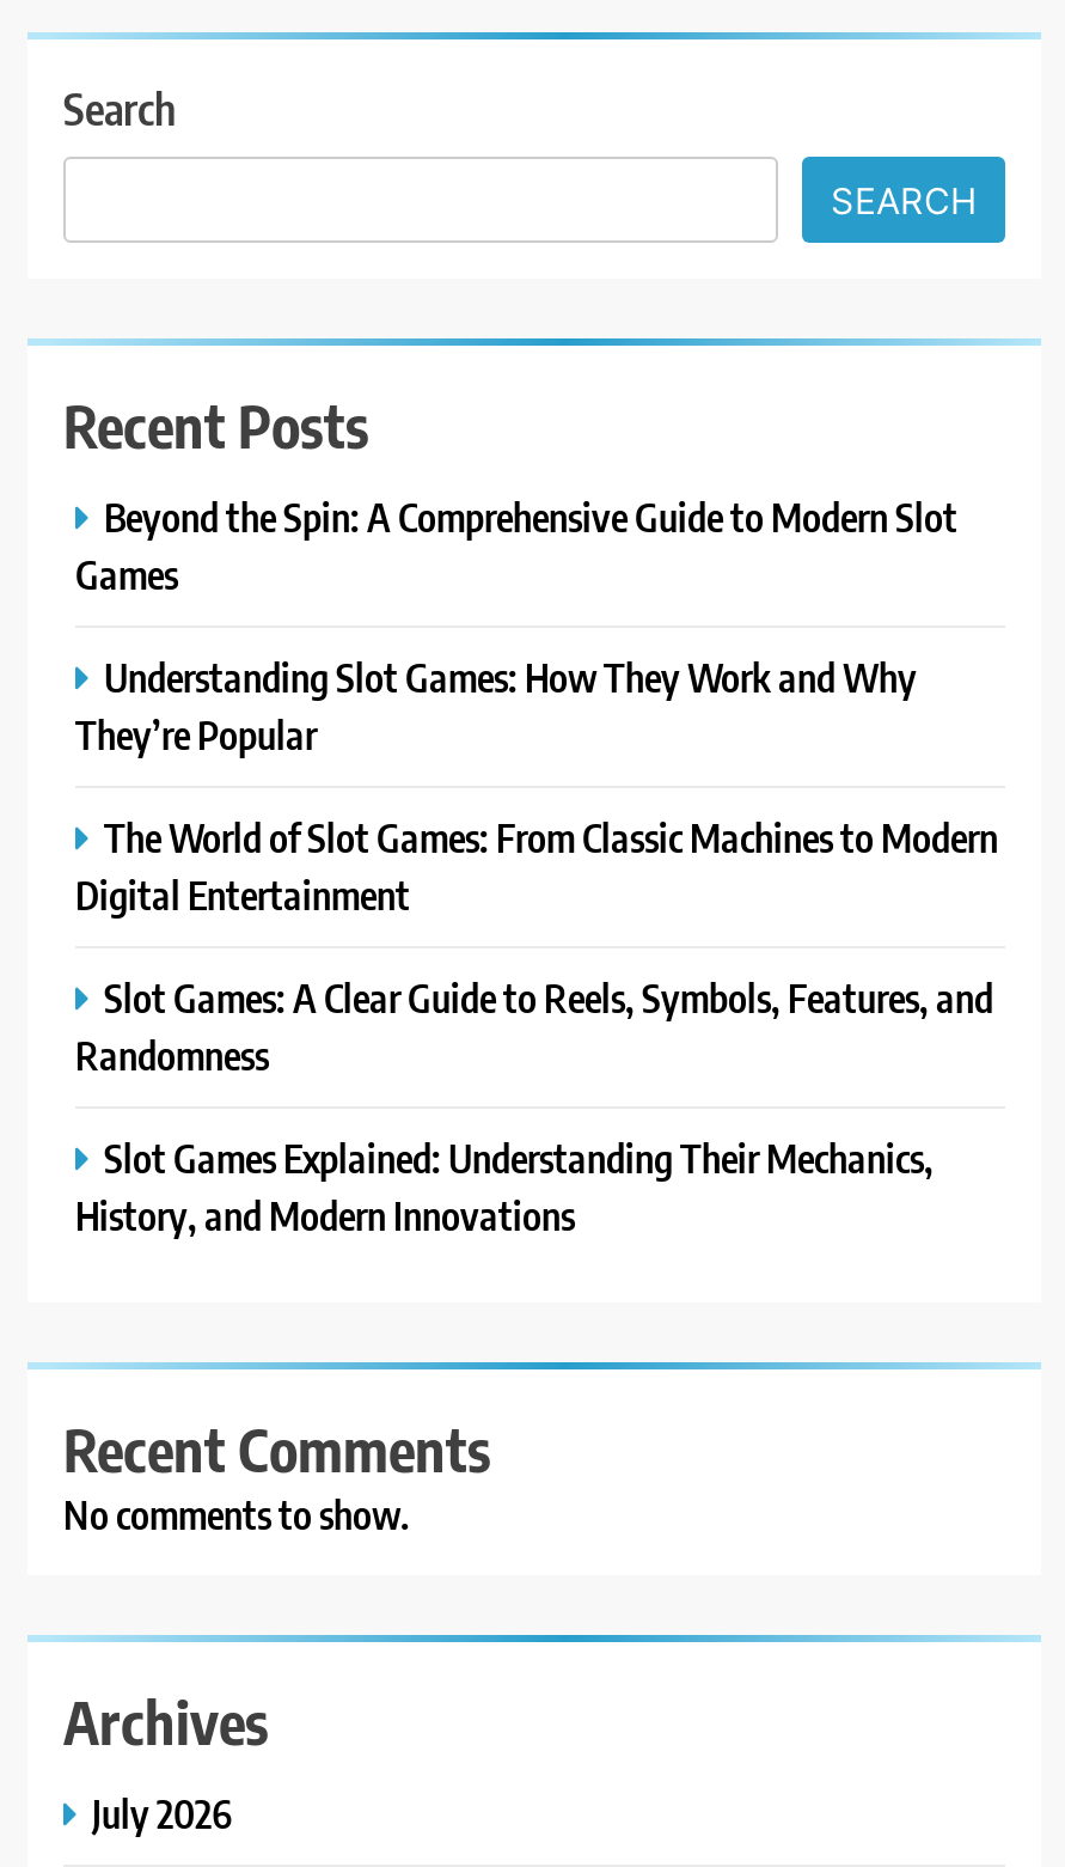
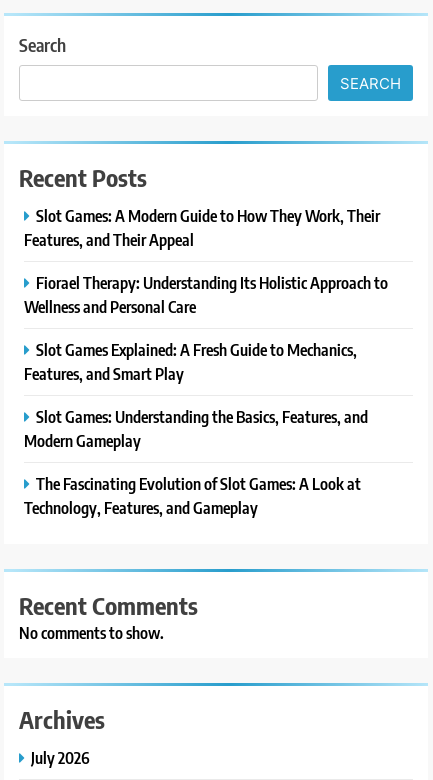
[75,492,957,599] Beyond the Spin: A Comprehensive Guide to Modern Slot | Games -> [24,205,380,250] Slot Games: A Modern Guide to How They Work, Their | Features, and Their Appeal
[75,652,917,760] Understanding Slot Games: How They Work and Why | They’re Popular -> [24,272,388,317] Fiorael Therapy: Understanding Its Holistic Approach to | Wellness and Personal Care
[75,812,998,920] The World of Slot Games: From Classic Machines to Modern | Digital Entertainment -> [24,339,357,384] Slot Games Explained: A Fresh Guide to Mechanics, | Features, and Smart Play
[75,973,993,1080] Slot Games: A Clear Guide to Reels, Symbols, Features, and | Randomness -> [24,406,368,451] Slot Games: Understanding the Basics, Features, and | Modern Gameplay
[75,1133,934,1241] Slot Games Explained: Understanding Their Mechanics, | History, and Modern Innovations -> [24,473,361,518] The Fascinating Evolution of Slot Games: A Look at | Technology, Features, and Gameplay

